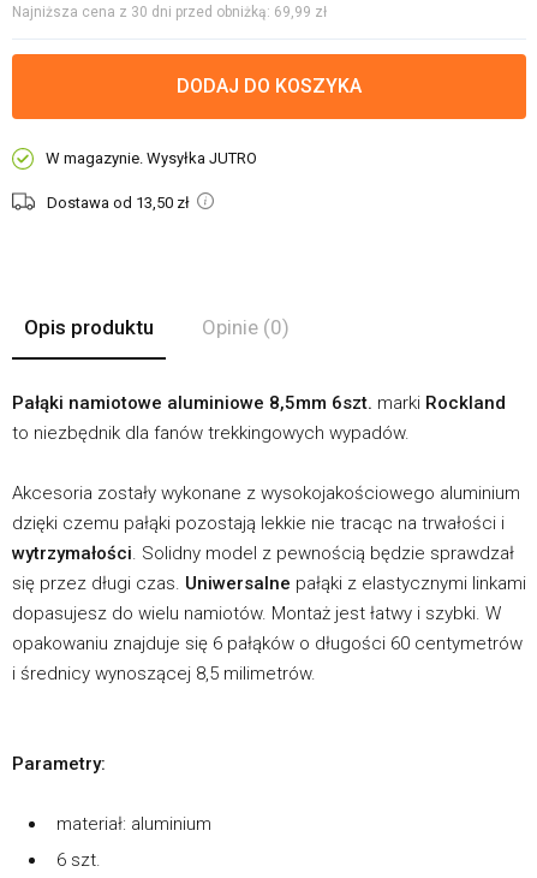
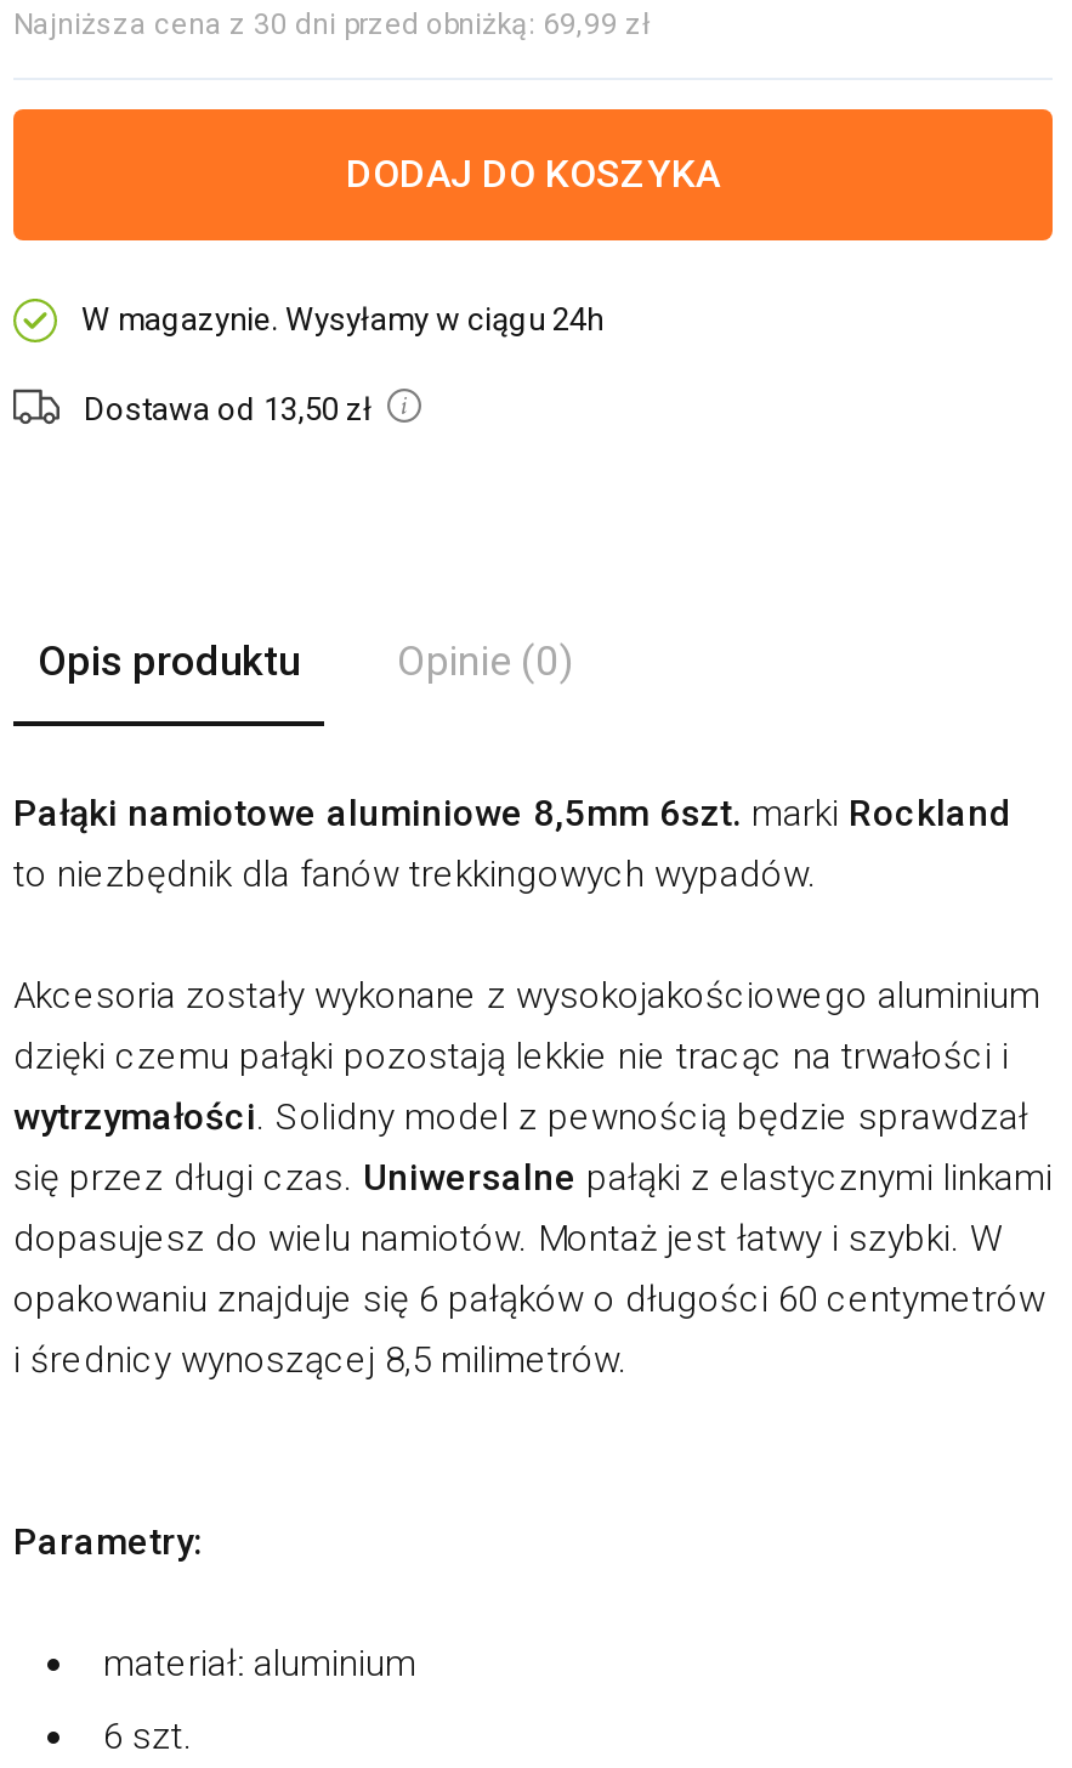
[46,149,257,167] W magazynie. Wysyłka JUTRO -> [81,301,603,338] W magazynie. Wysyłamy w ciągu 24h

